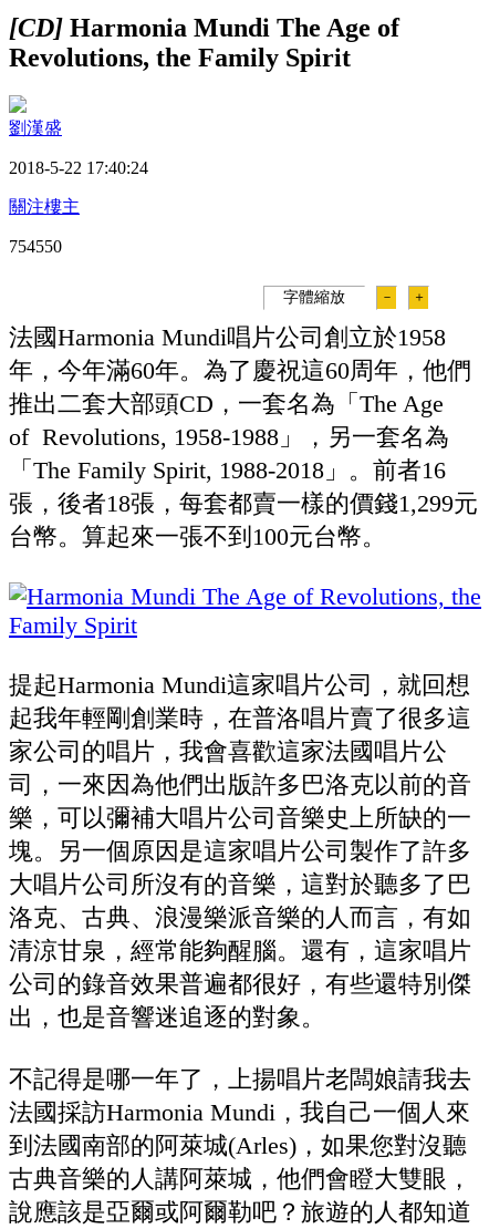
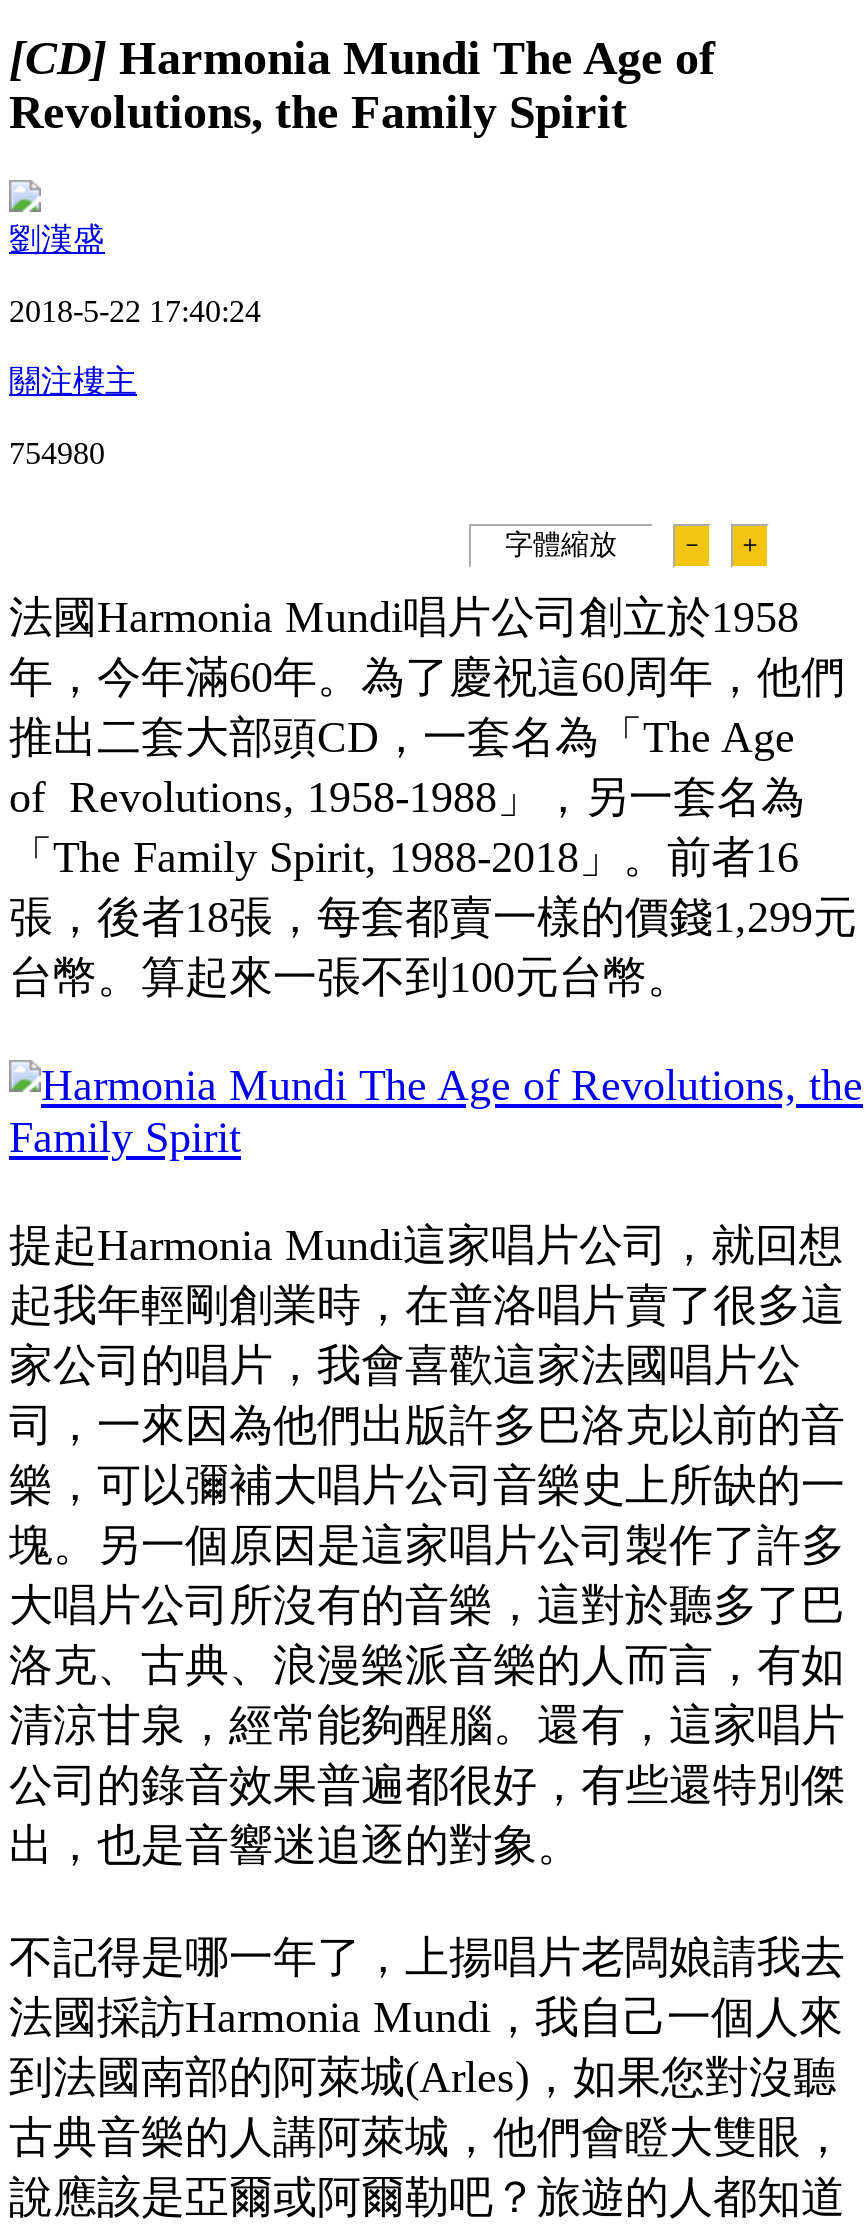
[9,237,62,256] 754550 -> [9,436,105,470] 754980

